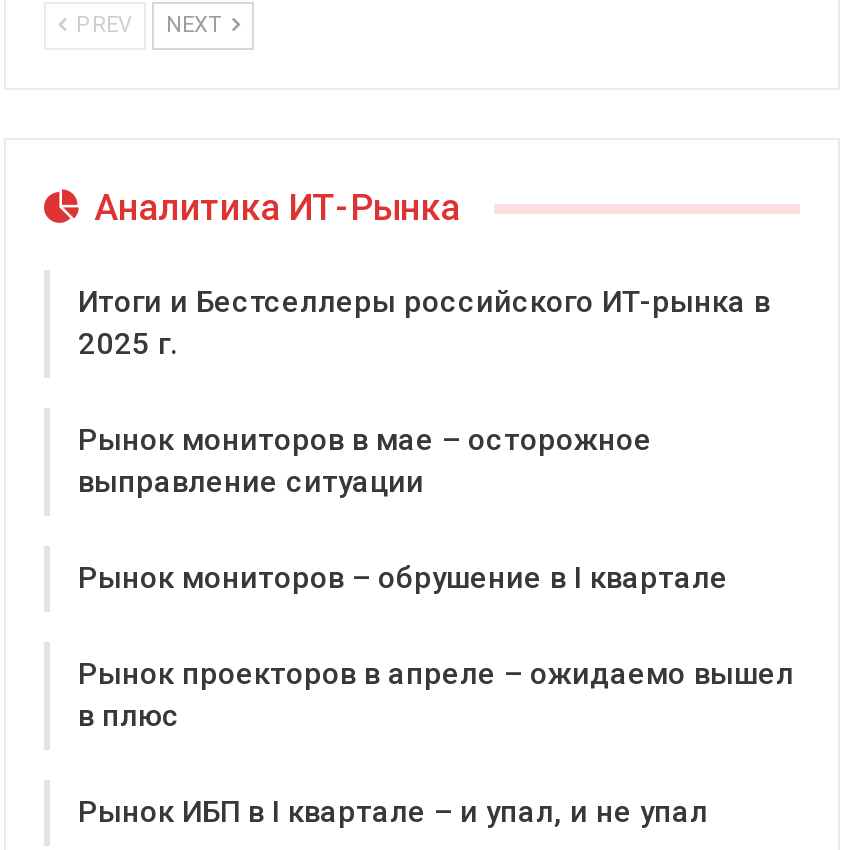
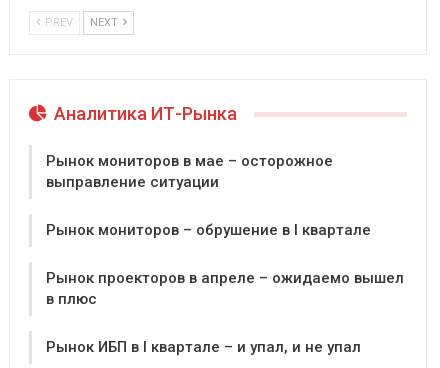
[78,284,770,362] Итоги и Бестселлеры российского ИТ-рынка в | 2025 г. -> none

